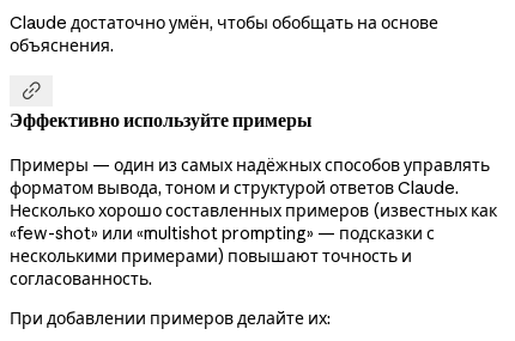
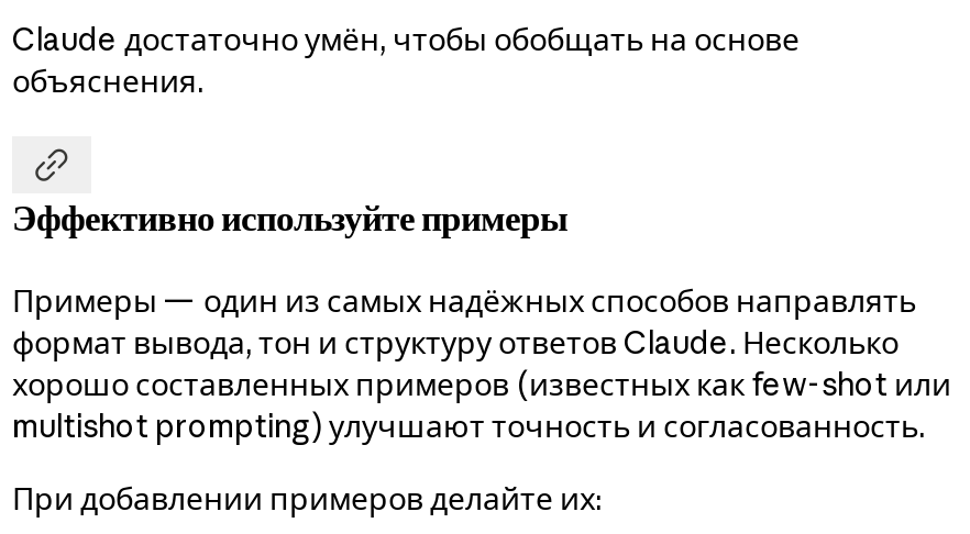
[10,154,497,289] Примеры — один из самых надёжных способов управлять | форматом вывода, тоном и структурой ответов Claude. | Несколько хорошо составленных примеров (известных как | «few-shot» или «multishot prompting» — подсказки с | несколькими примерами) повышают точность и | согласованность. -> [12,280,951,445] Примеры — один из самых надёжных способов направлять | формат вывода, тон и структуру ответов Claude. Несколько | хорошо составленных примеров (известных как few-shot или | multishot prompting) улучшают точность и согласованность.

